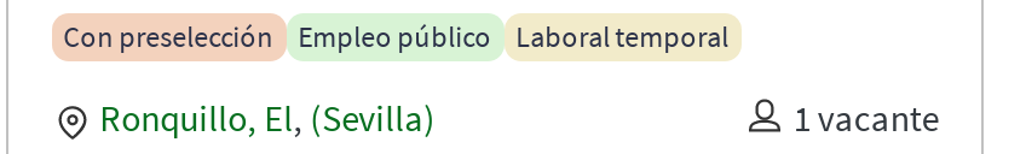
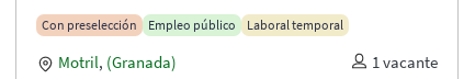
[99,96,436,141] Ronquillo, El, (Sevilla) -> [58,52,176,73] Motril, (Granada)

